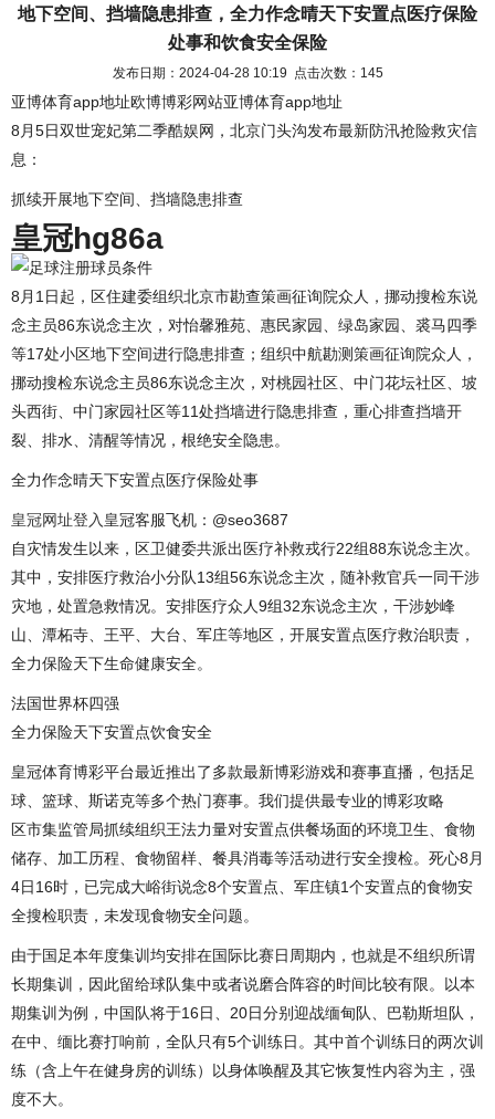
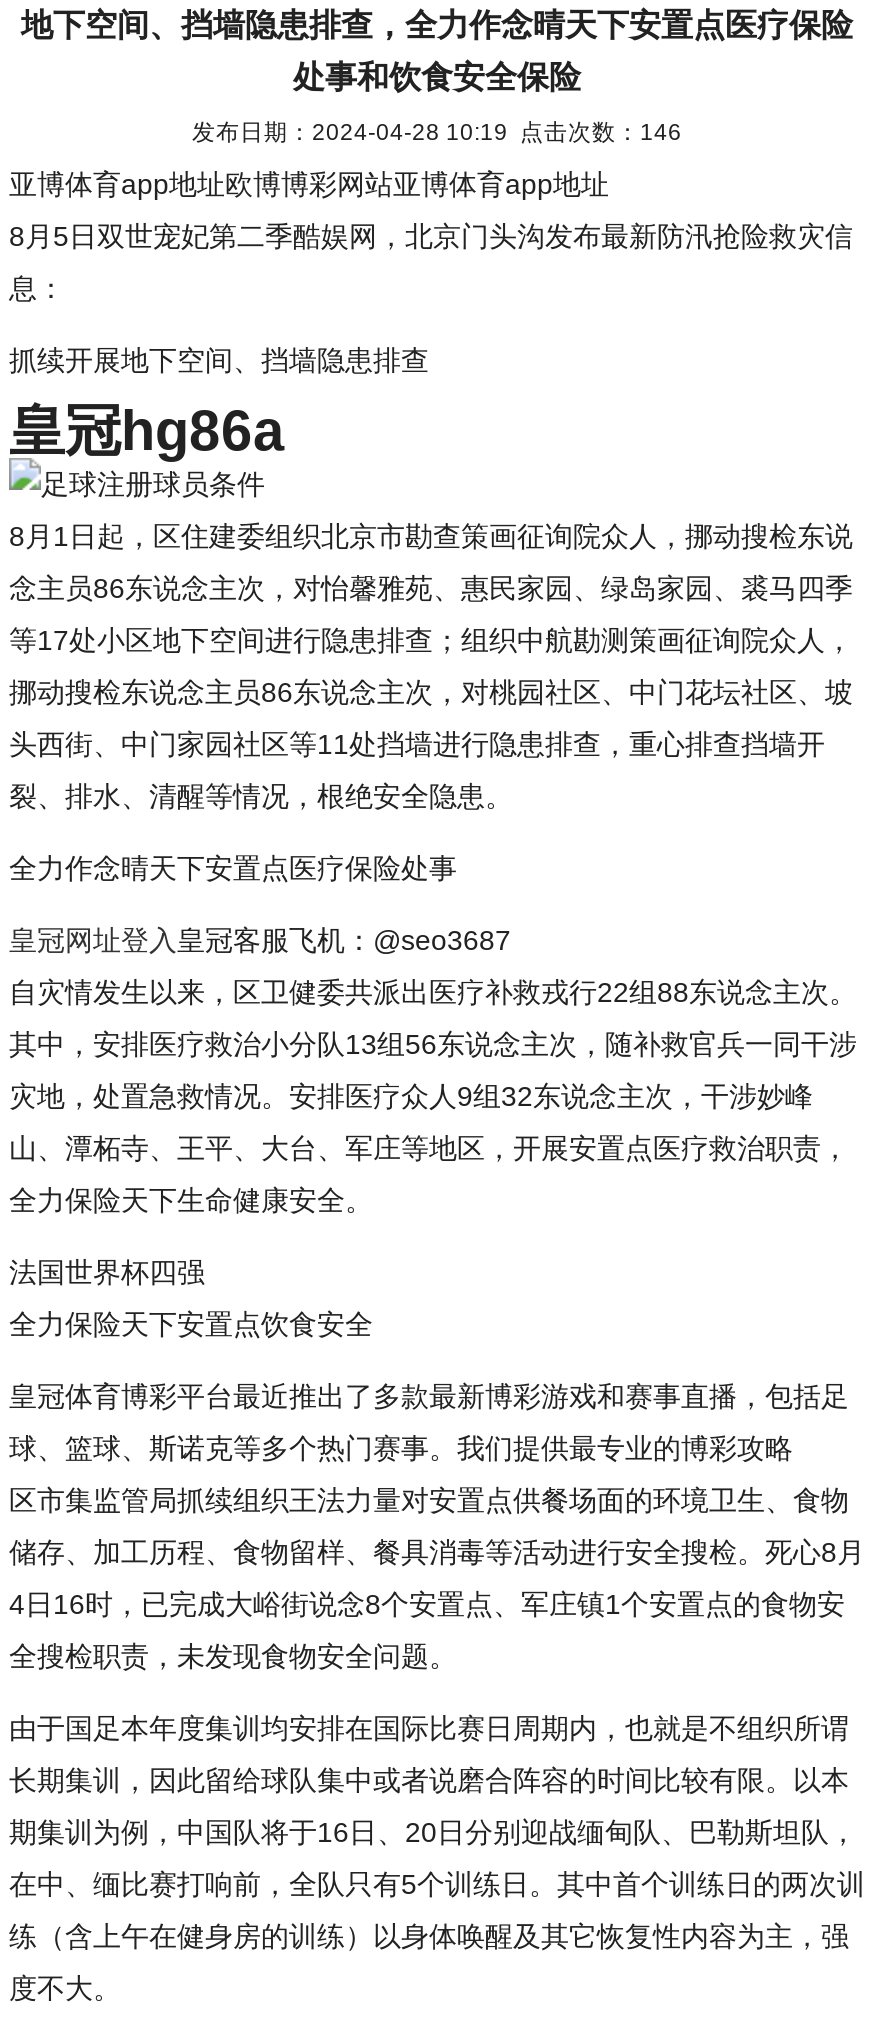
[112,65,383,80] 发布日期：2024-04-28 10:19 点击次数：145 -> [192,118,682,144] 发布日期：2024-04-28 10:19 点击次数：146

